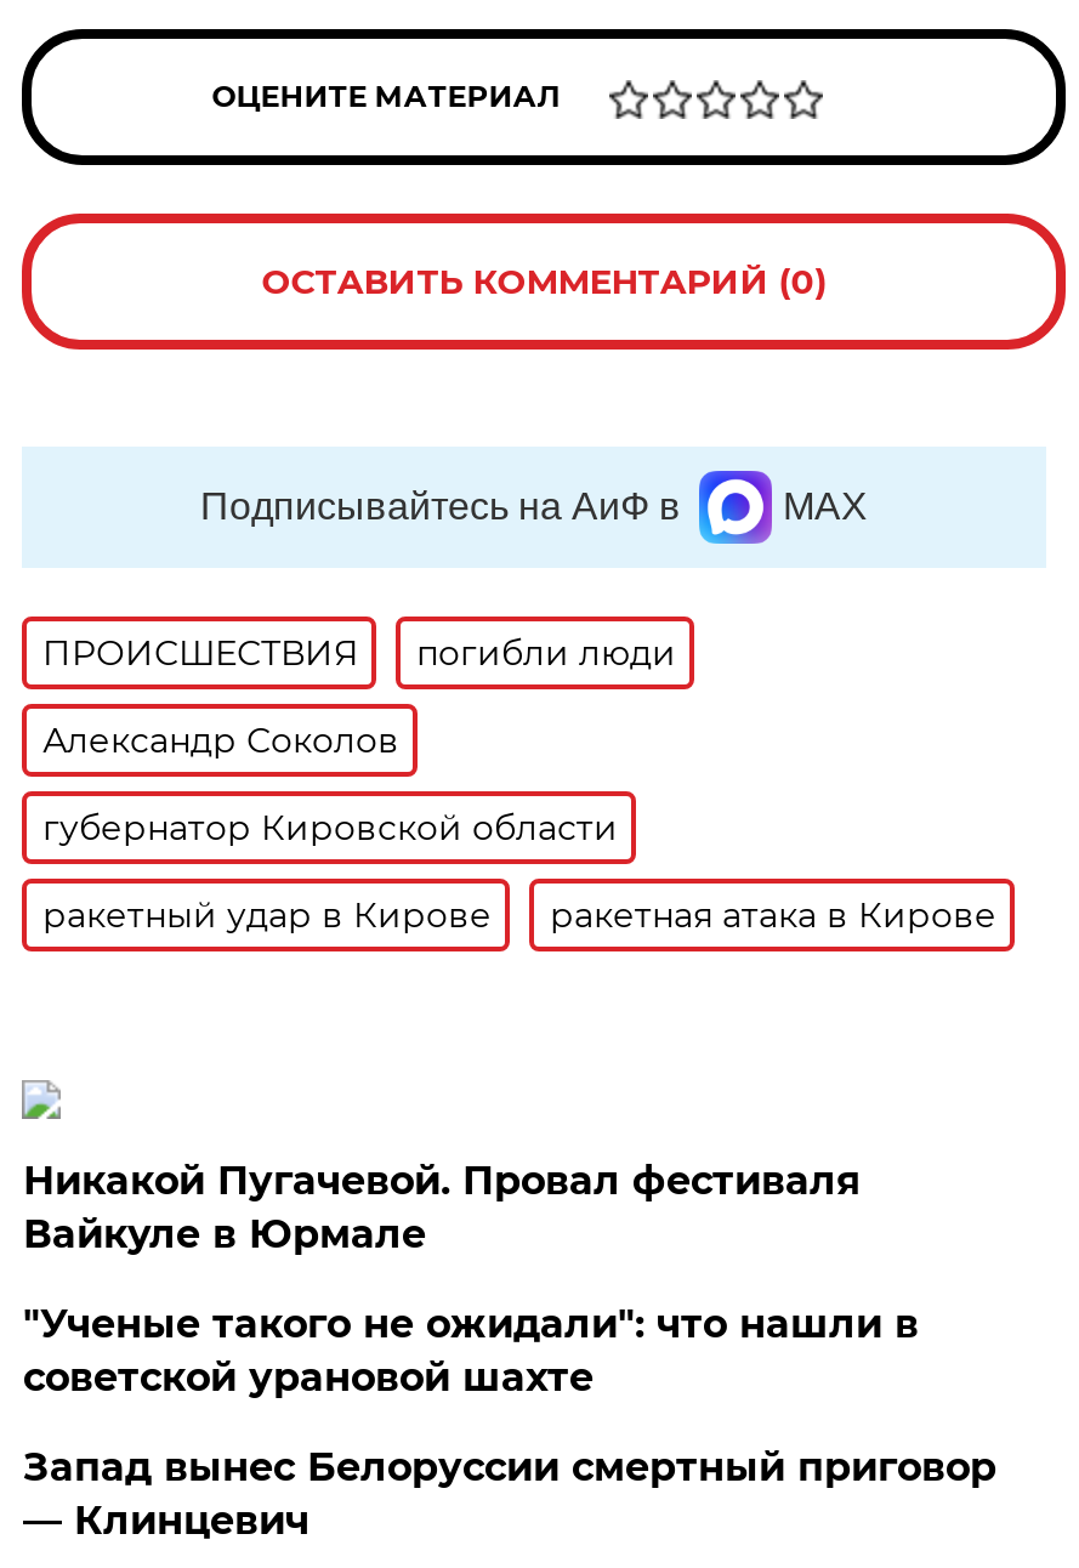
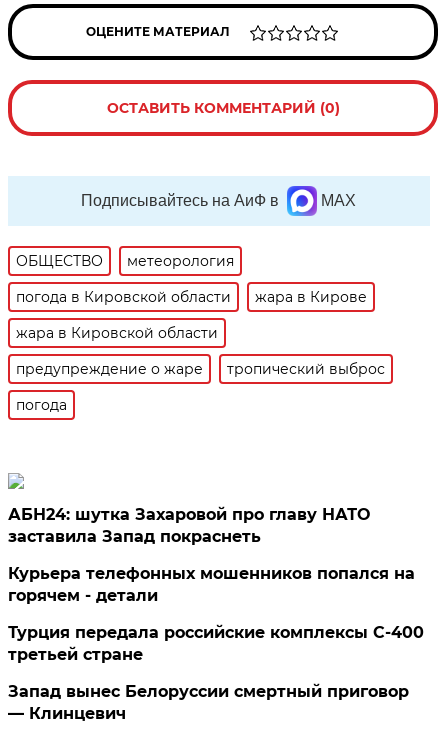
[42,631,996,937] ПРОИСШЕСТВИЯ | погибли люди | Александр Соколов | губернатор Кировской области | ракетный удар в Кирове | ракетная атака в Кирове -> [16,252,385,414] ОБЩЕСТВО | метеорология | погода в Кировской области | жара в Кирове | жара в Кировской области | предупреждение о жаре | тропический выброс | погода
[23,1158,919,1401] Никакой Пугачевой. Провал фестиваля | Вайкуле в Юрмале | "Ученые такого не ожидали": что нашли в | советской урановой шахте -> [8,505,424,664] АБН24: шутка Захаровой про главу НАТО | заставила Запад покраснеть | Курьера телефонных мошенников попался на | горячем - детали | Турция передала российские комплексы С-400 | третьей стране

